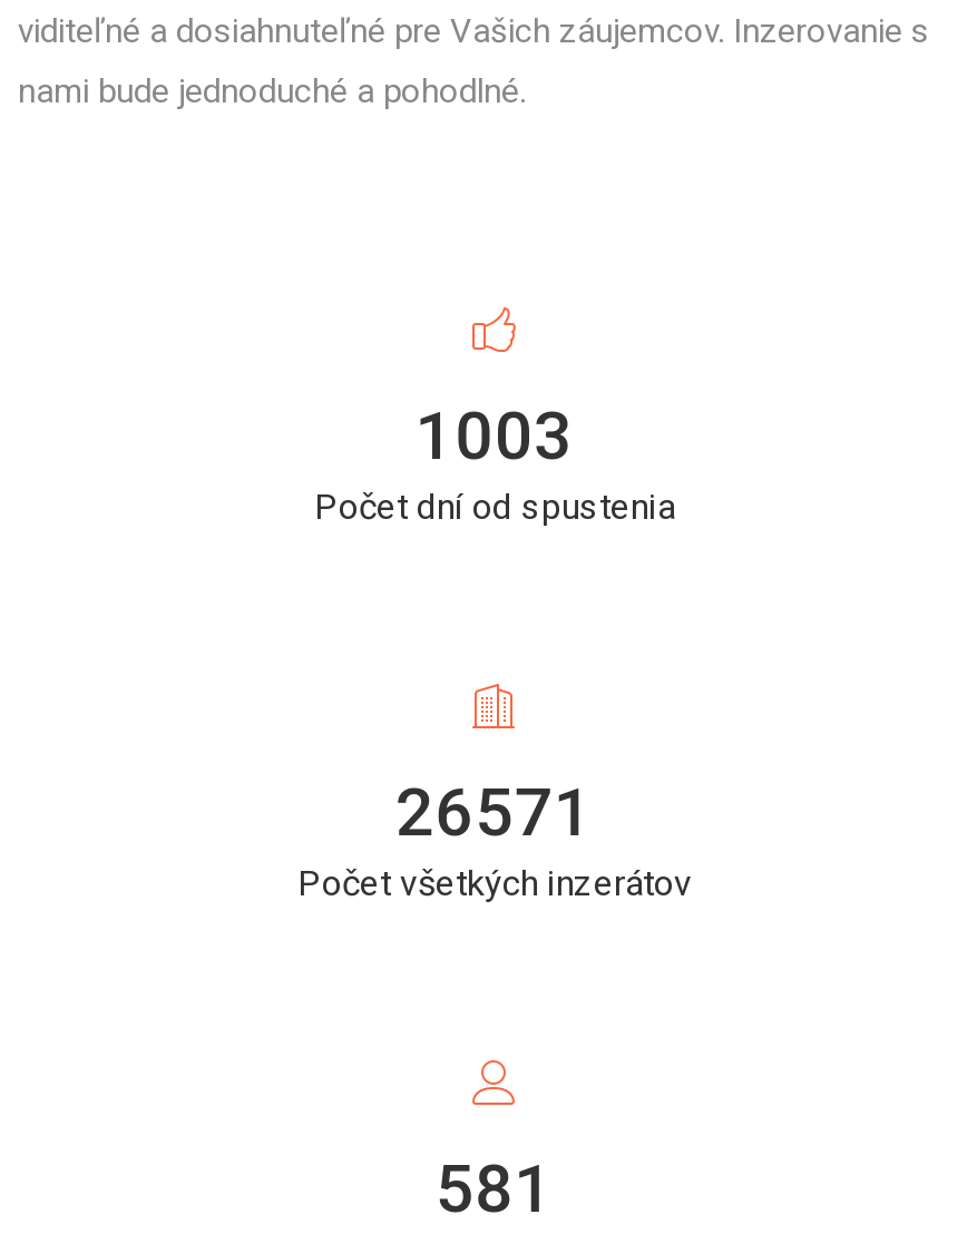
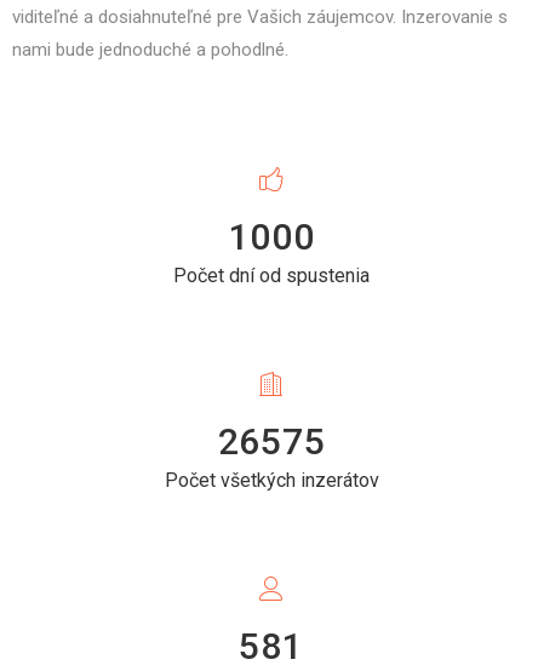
[416,396,574,474] 1003 -> [228,216,314,258] 1000
[396,773,594,851] 26571 -> [218,420,325,463] 26575

